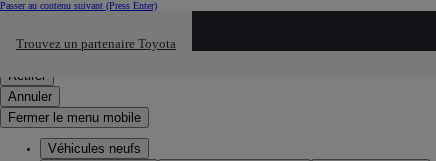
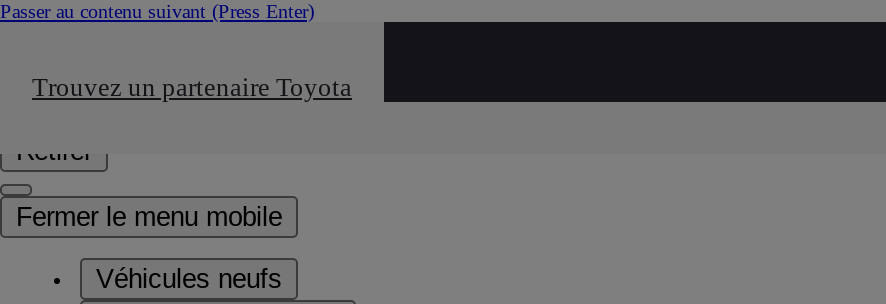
[8,89,52,104] Annuler -> none

